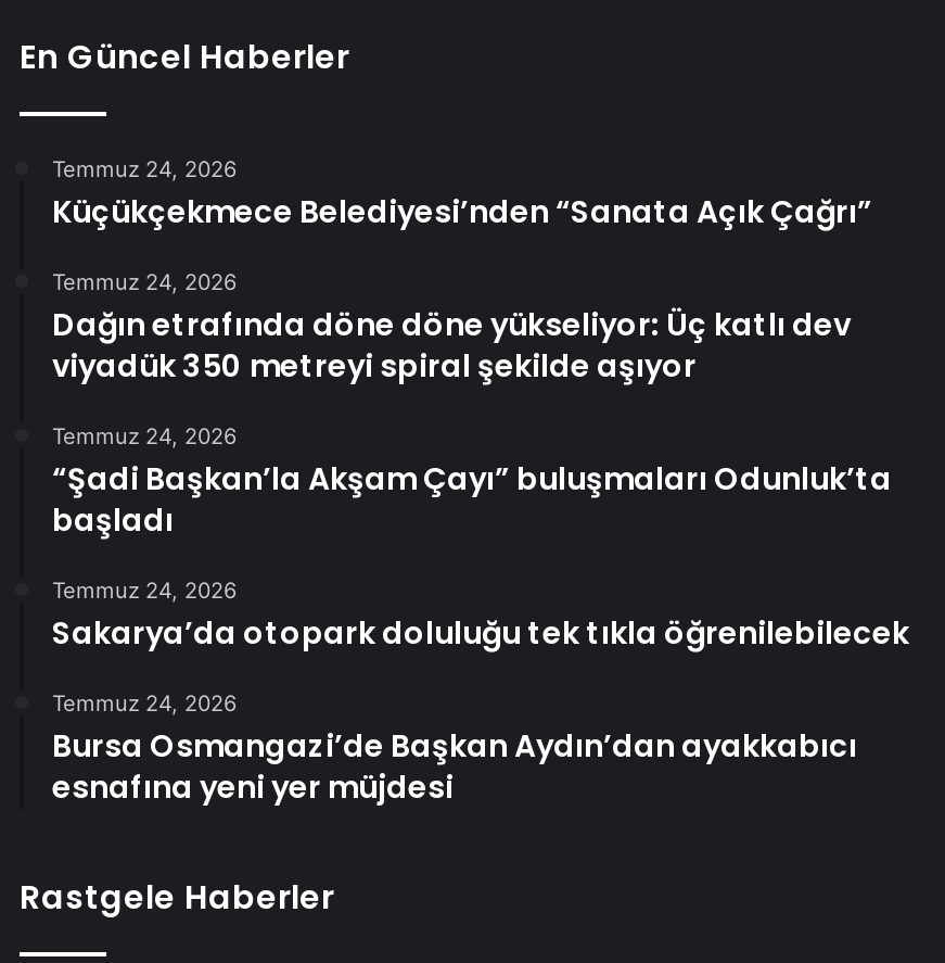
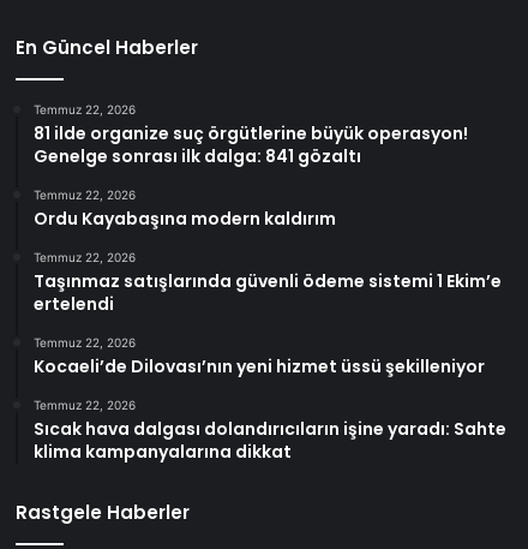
[52,156,872,234] Temmuz 24, 2026 | Küçükçekmece Belediyesi’nden “Sanata Açık Çağrı” -> [34,102,468,168] Temmuz 22, 2026 | 81 ilde organize suç örgütlerine büyük operasyon! | Genelge sonrası ilk dalga: 841 gözaltı
[52,269,851,388] Temmuz 24, 2026 | Dağın etrafında döne döne yükseliyor: Üç katlı dev | viyadük 350 metreyi spiral şekilde aşıyor -> [34,188,336,231] Temmuz 22, 2026 | Ordu Kayabaşına modern kaldırım
[52,423,892,542] Temmuz 24, 2026 | “Şadi Başkan’la Akşam Çayı” buluşmaları Odunluk’ta | başladı -> [34,250,502,316] Temmuz 22, 2026 | Taşınmaz satışlarında güvenli ödeme sistemi 1 Ekim’e | ertelendi
[52,577,909,655] Temmuz 24, 2026 | Sakarya’da otopark doluluğu tek tıkla öğrenilebilecek -> [34,335,485,379] Temmuz 22, 2026 | Kocaeli’de Dilovası’nın yeni hizmet üssü şekilleniyor
[52,690,857,809] Temmuz 24, 2026 | Bursa Osmangazi’de Başkan Aydın’dan ayakkabıcı | esnafına yeni yer müjdesi -> [34,398,506,464] Temmuz 22, 2026 | Sıcak hava dalgası dolandırıcıların işine yaradı: Sahte | klima kampanyalarına dikkat

